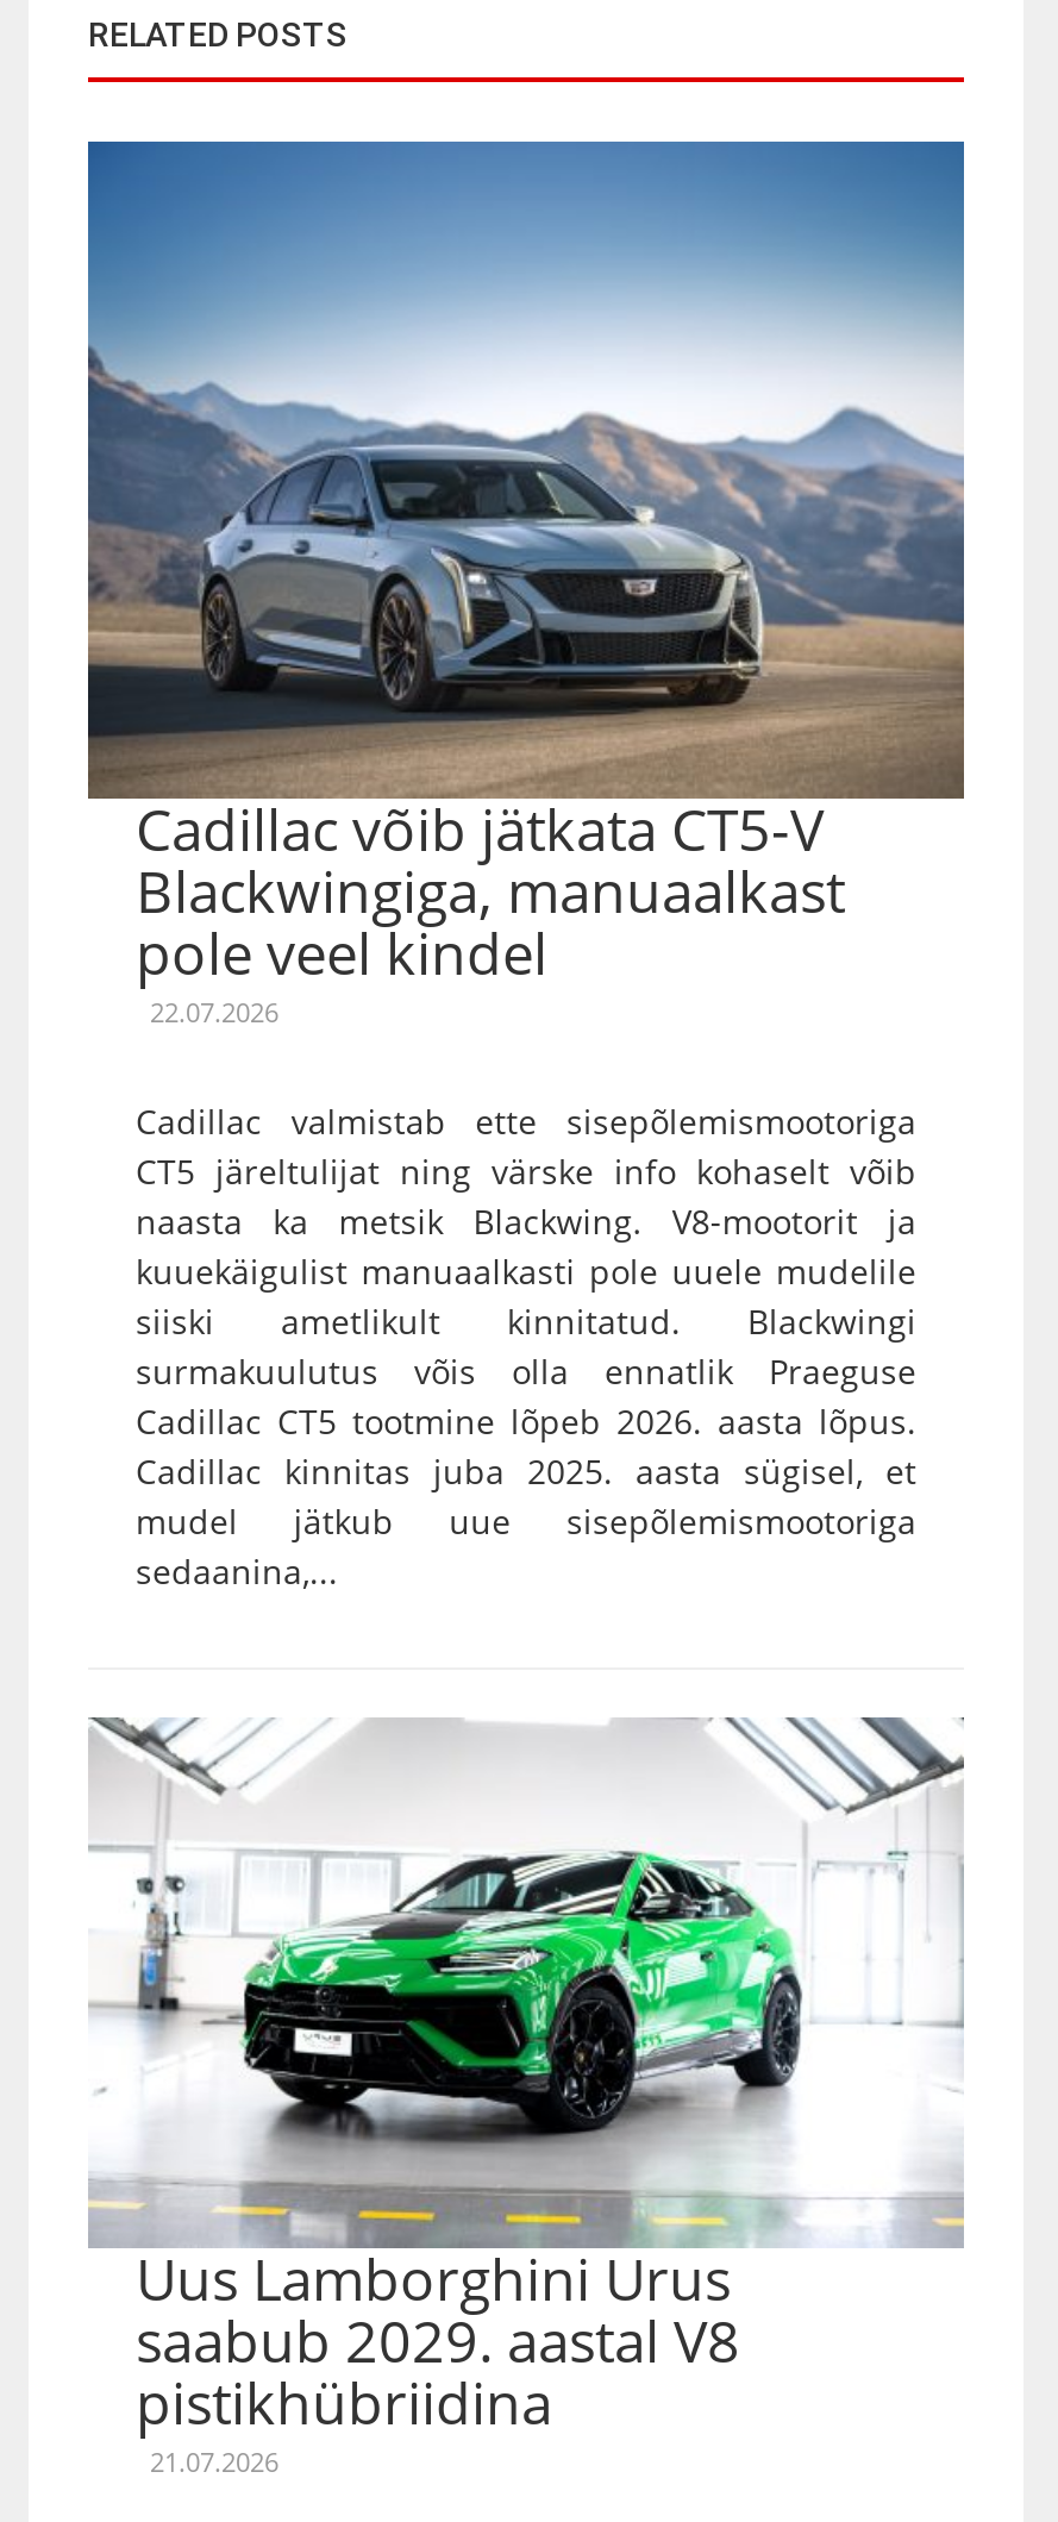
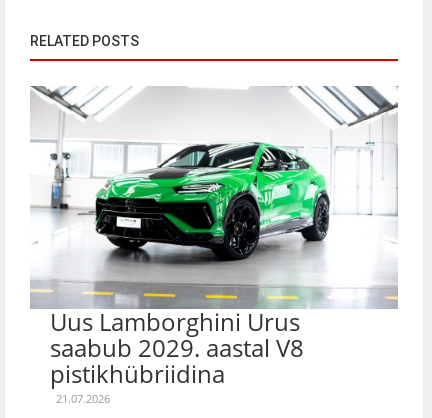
[86,139,966,1593] [image] | Cadillac võib jätkata CT5-V | Blackwingiga, manuaalkast | pole veel kindel | 22.07.2026 | Cadillac valmistab ette sisepõlemismootoriga | CT5 järeltulijat ning värske info kohaselt võib | naasta ka metsik Blackwing. V8-mootorit ja | kuuekäigulist manuaalkasti pole uuele mudelile | siiski ametlikult kinnitatud. Blackwingi | surmakuulutus võis olla ennatlik Praeguse | Cadillac CT5 tootmine lõpeb 2026. aasta lõpus. | Cadillac kinnitas juba 2025. aasta sügisel, et | mudel jätkub uue sisepõlemismootoriga | sedaanina,... -> none

